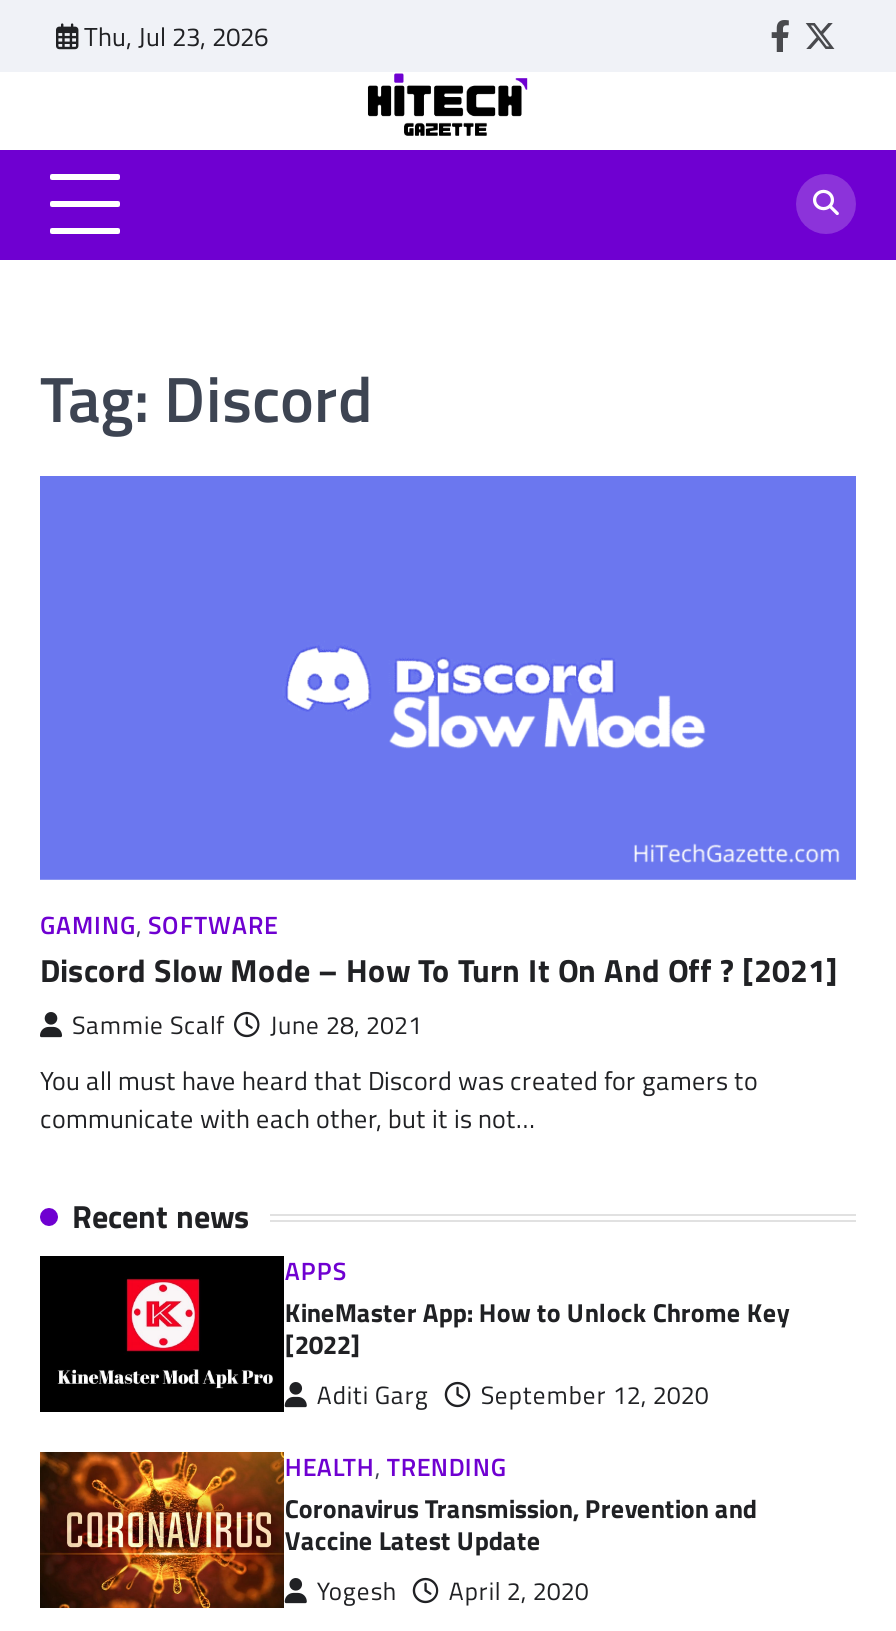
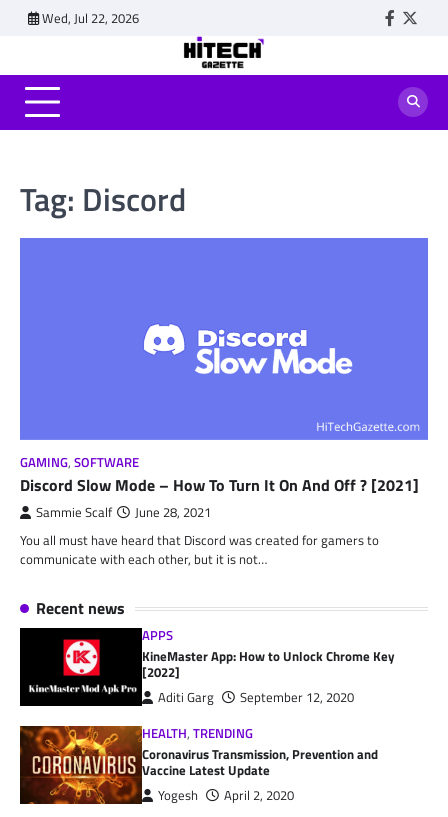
[84,15,268,55] Thu, Jul 23, 2026 -> [42,7,139,27] Wed, Jul 22, 2026

